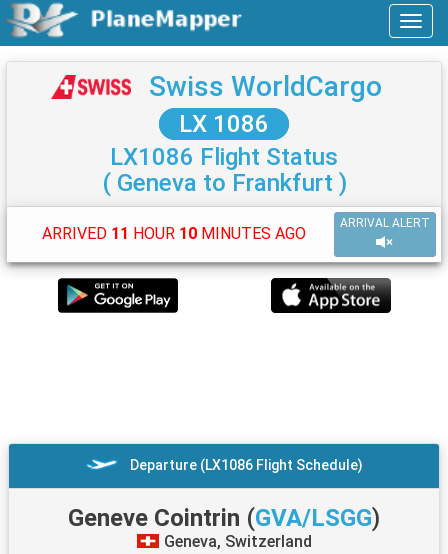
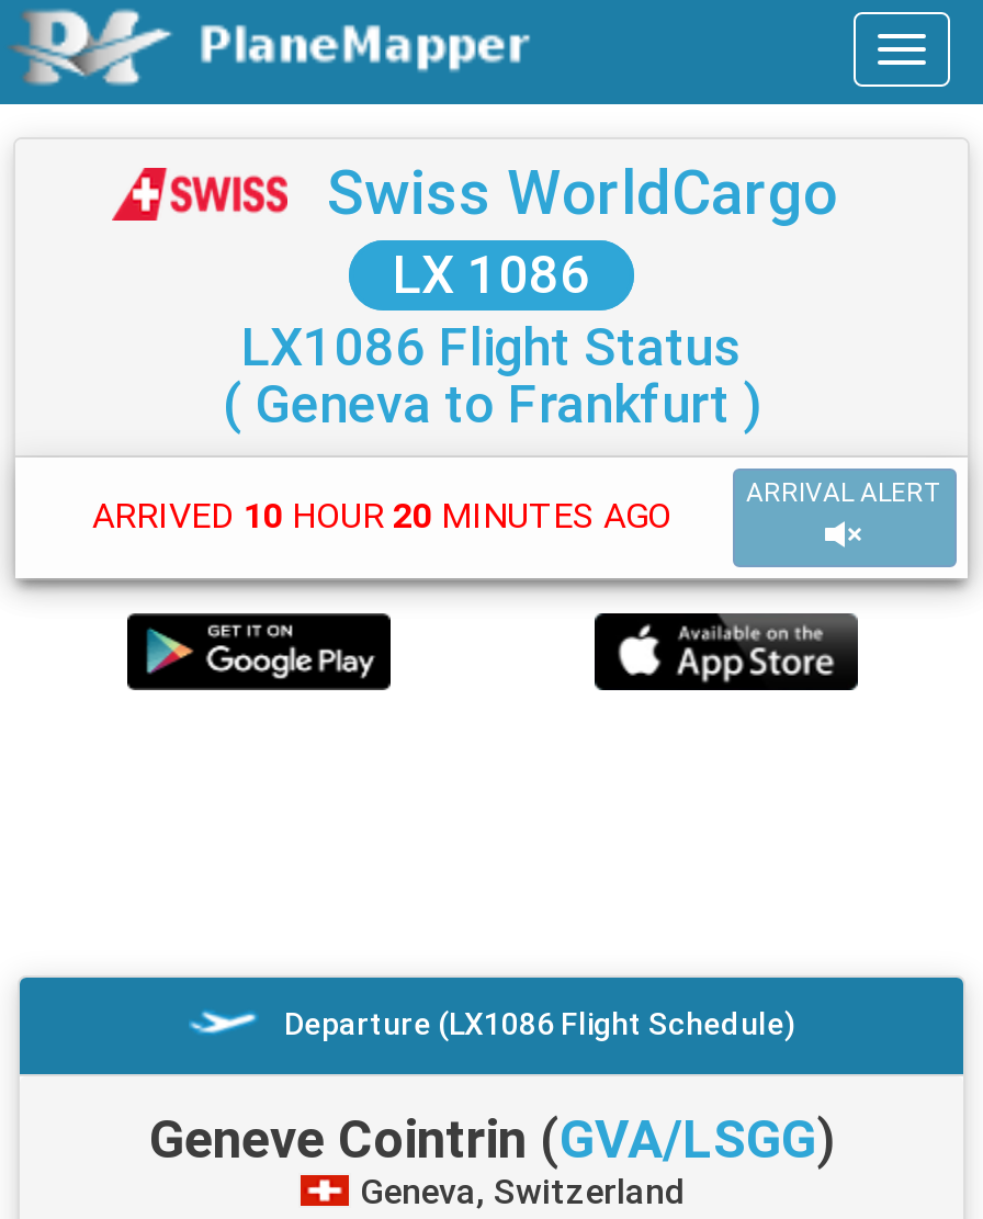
[42,224,306,243] ARRIVED 11 HOUR 10 MINUTES AGO -> [92,494,671,536] ARRIVED 10 HOUR 20 MINUTES AGO

